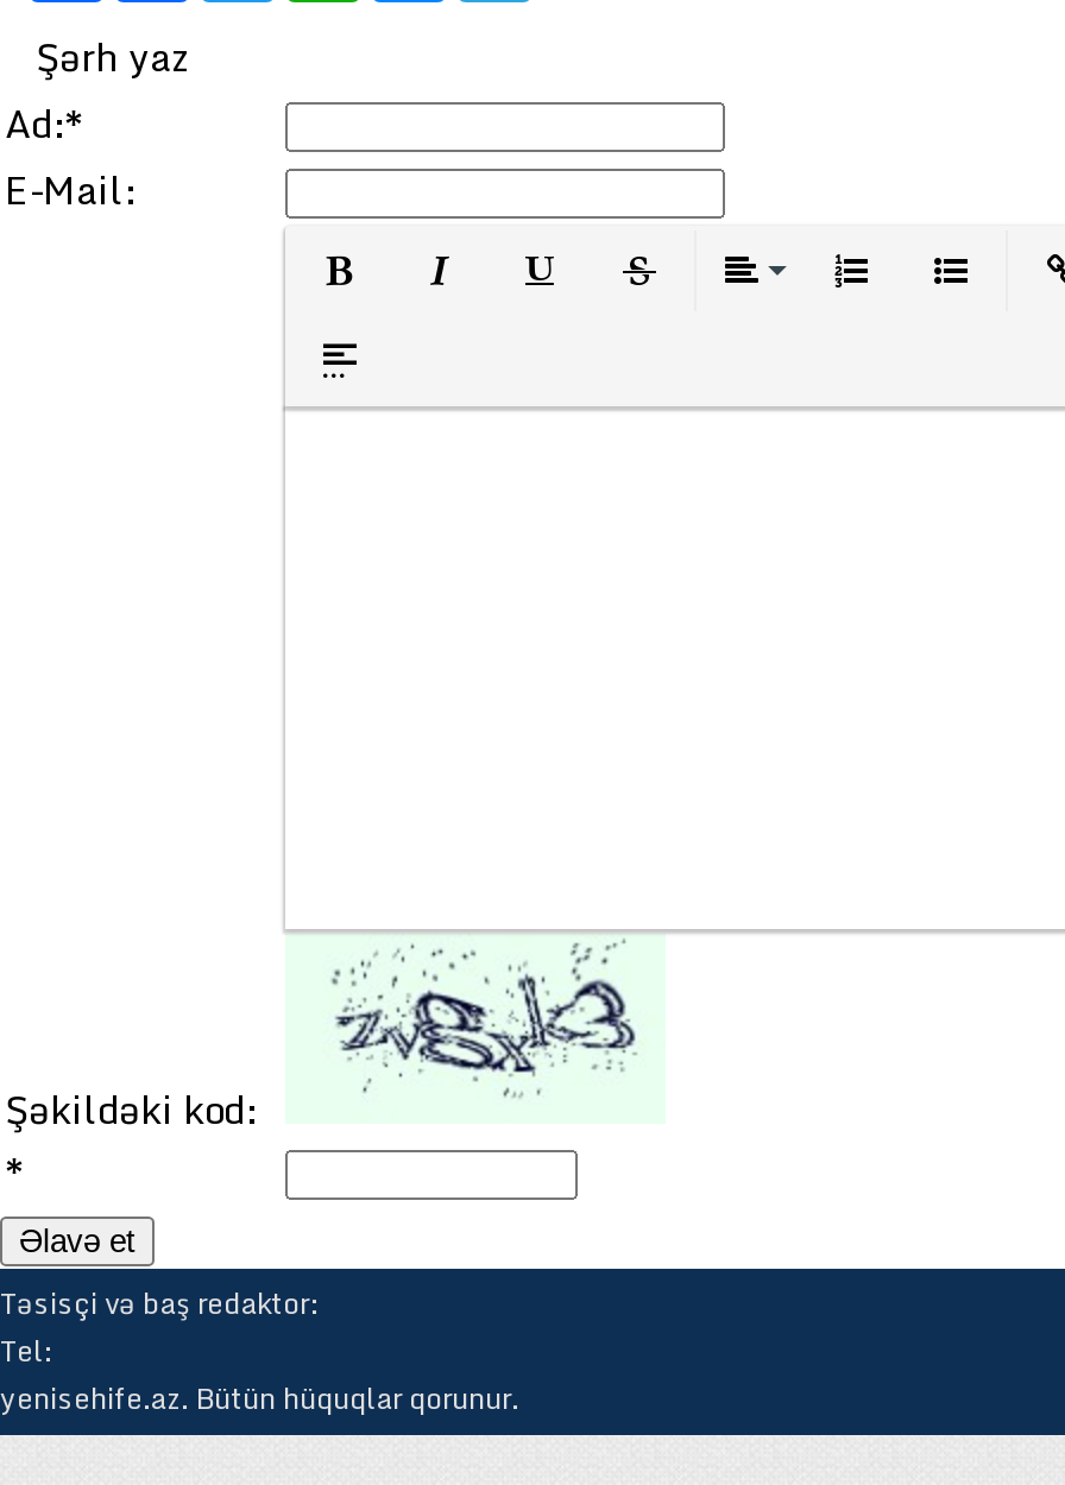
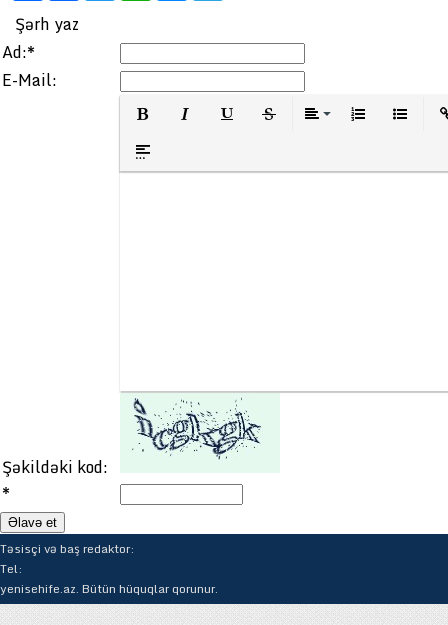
[319,943,637,1095] [image] -> [132,398,267,459] [image]

